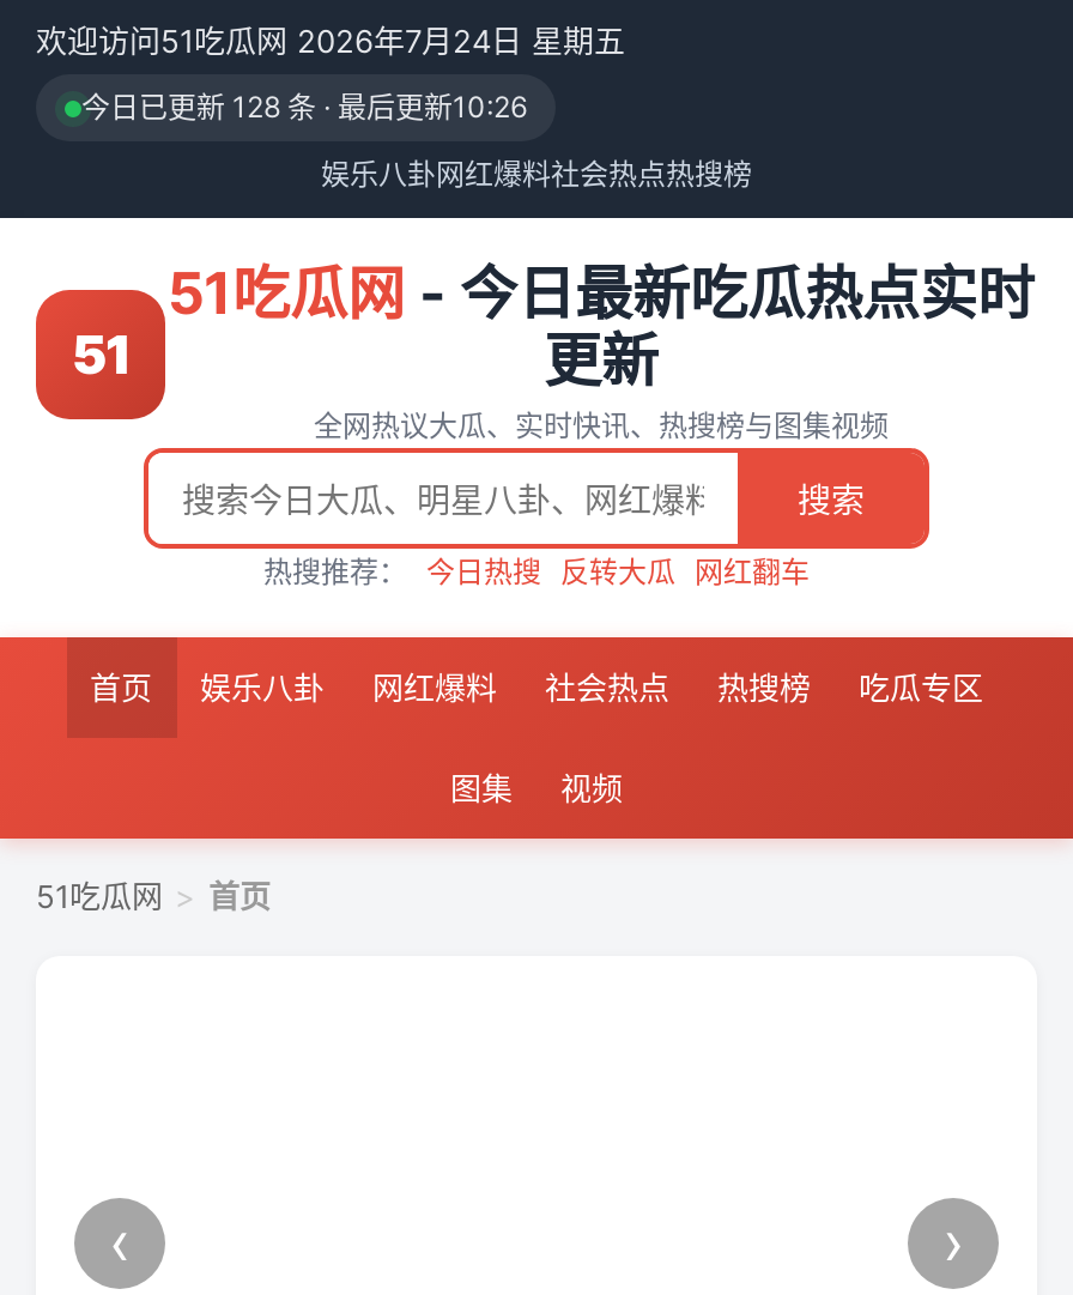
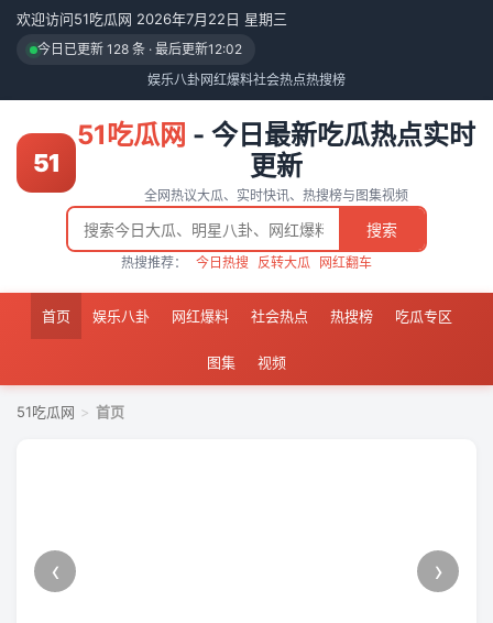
[36,22,625,60] 欢迎访问51吃瓜网 2026年7月24日 星期五 -> [17,10,287,28] 欢迎访问51吃瓜网 2026年7月22日 星期三
[81,89,527,125] 今日已更新 128 条 · 最后更新10:26 -> [37,41,242,57] 今日已更新 128 条 · 最后更新12:02

